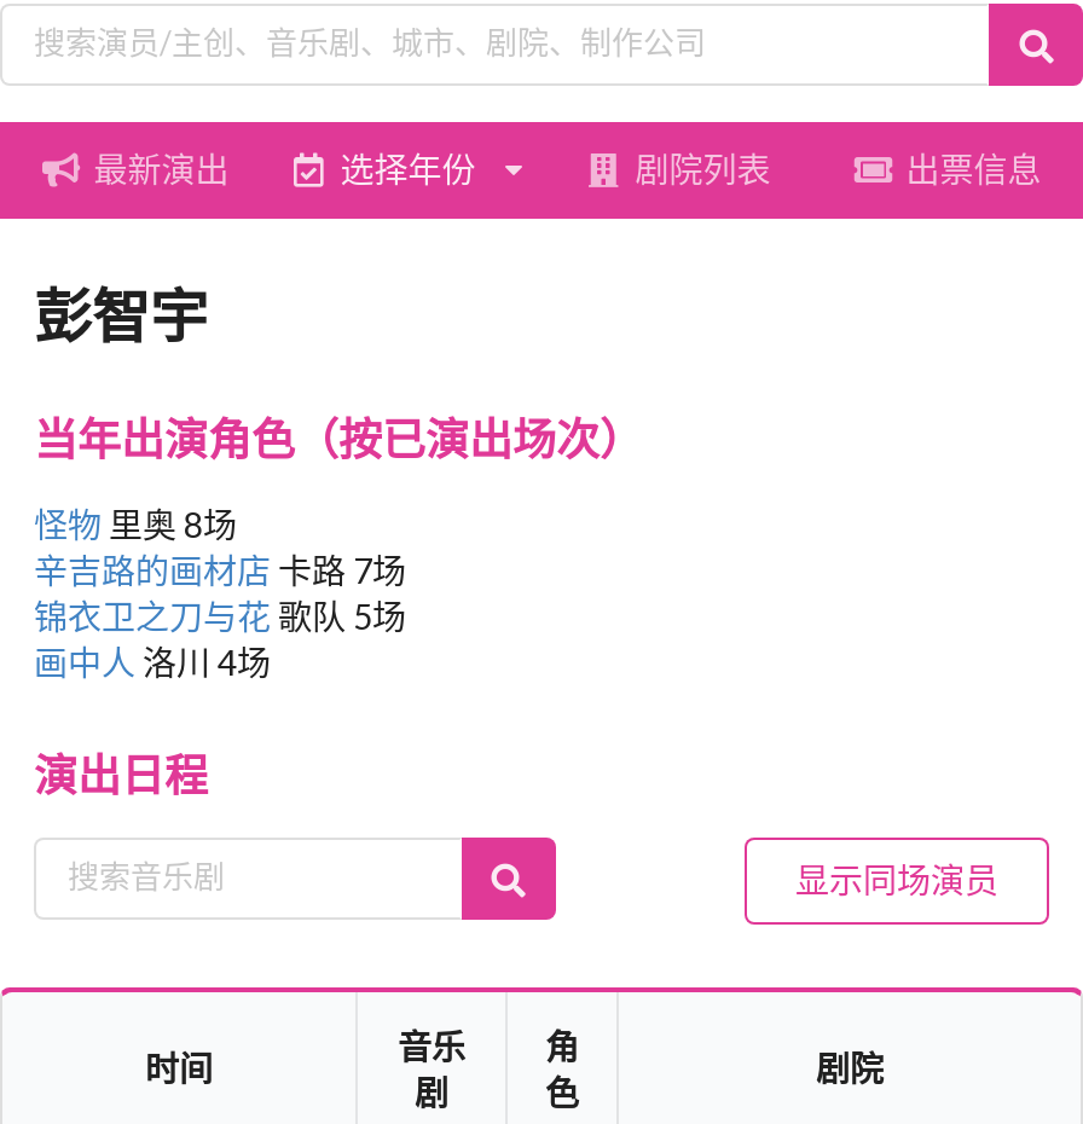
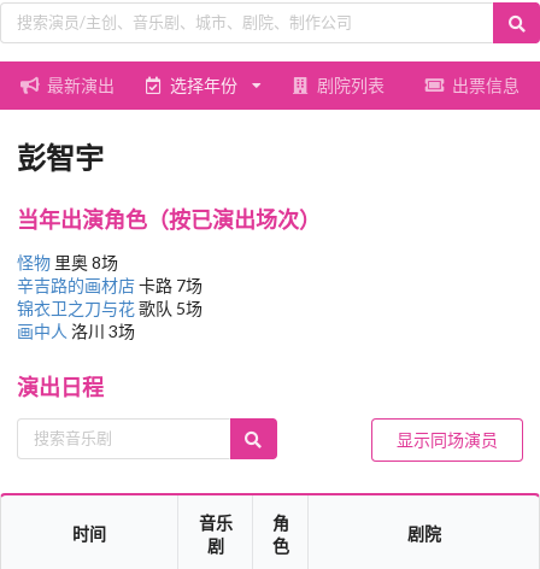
[34,642,271,683] 画中人洛川 4场 -> [17,321,135,341] 画中人洛川 3场

